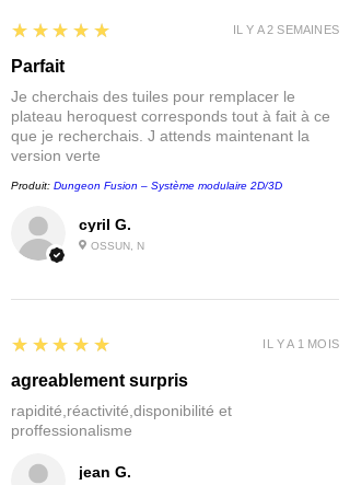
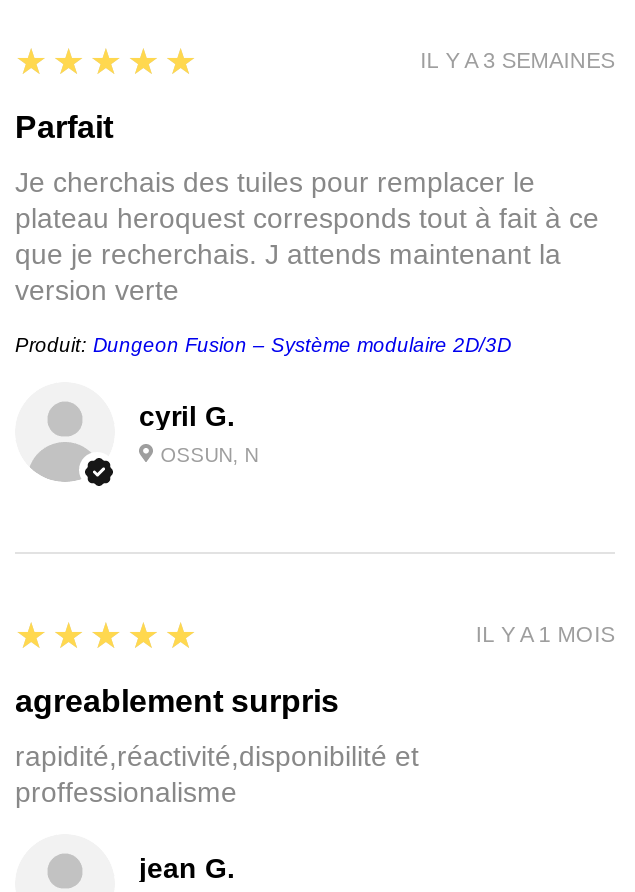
[233,23,339,36] IL Y A 2 SEMAINES -> [420,49,615,73] IL Y A 3 SEMAINES

